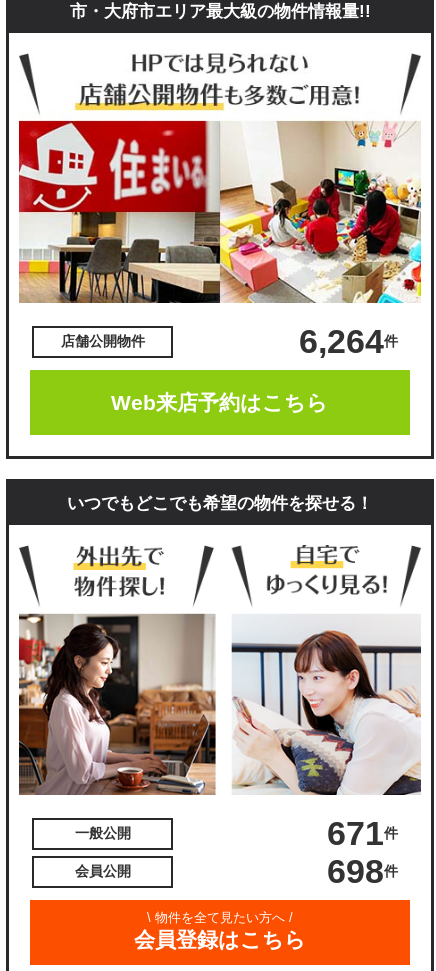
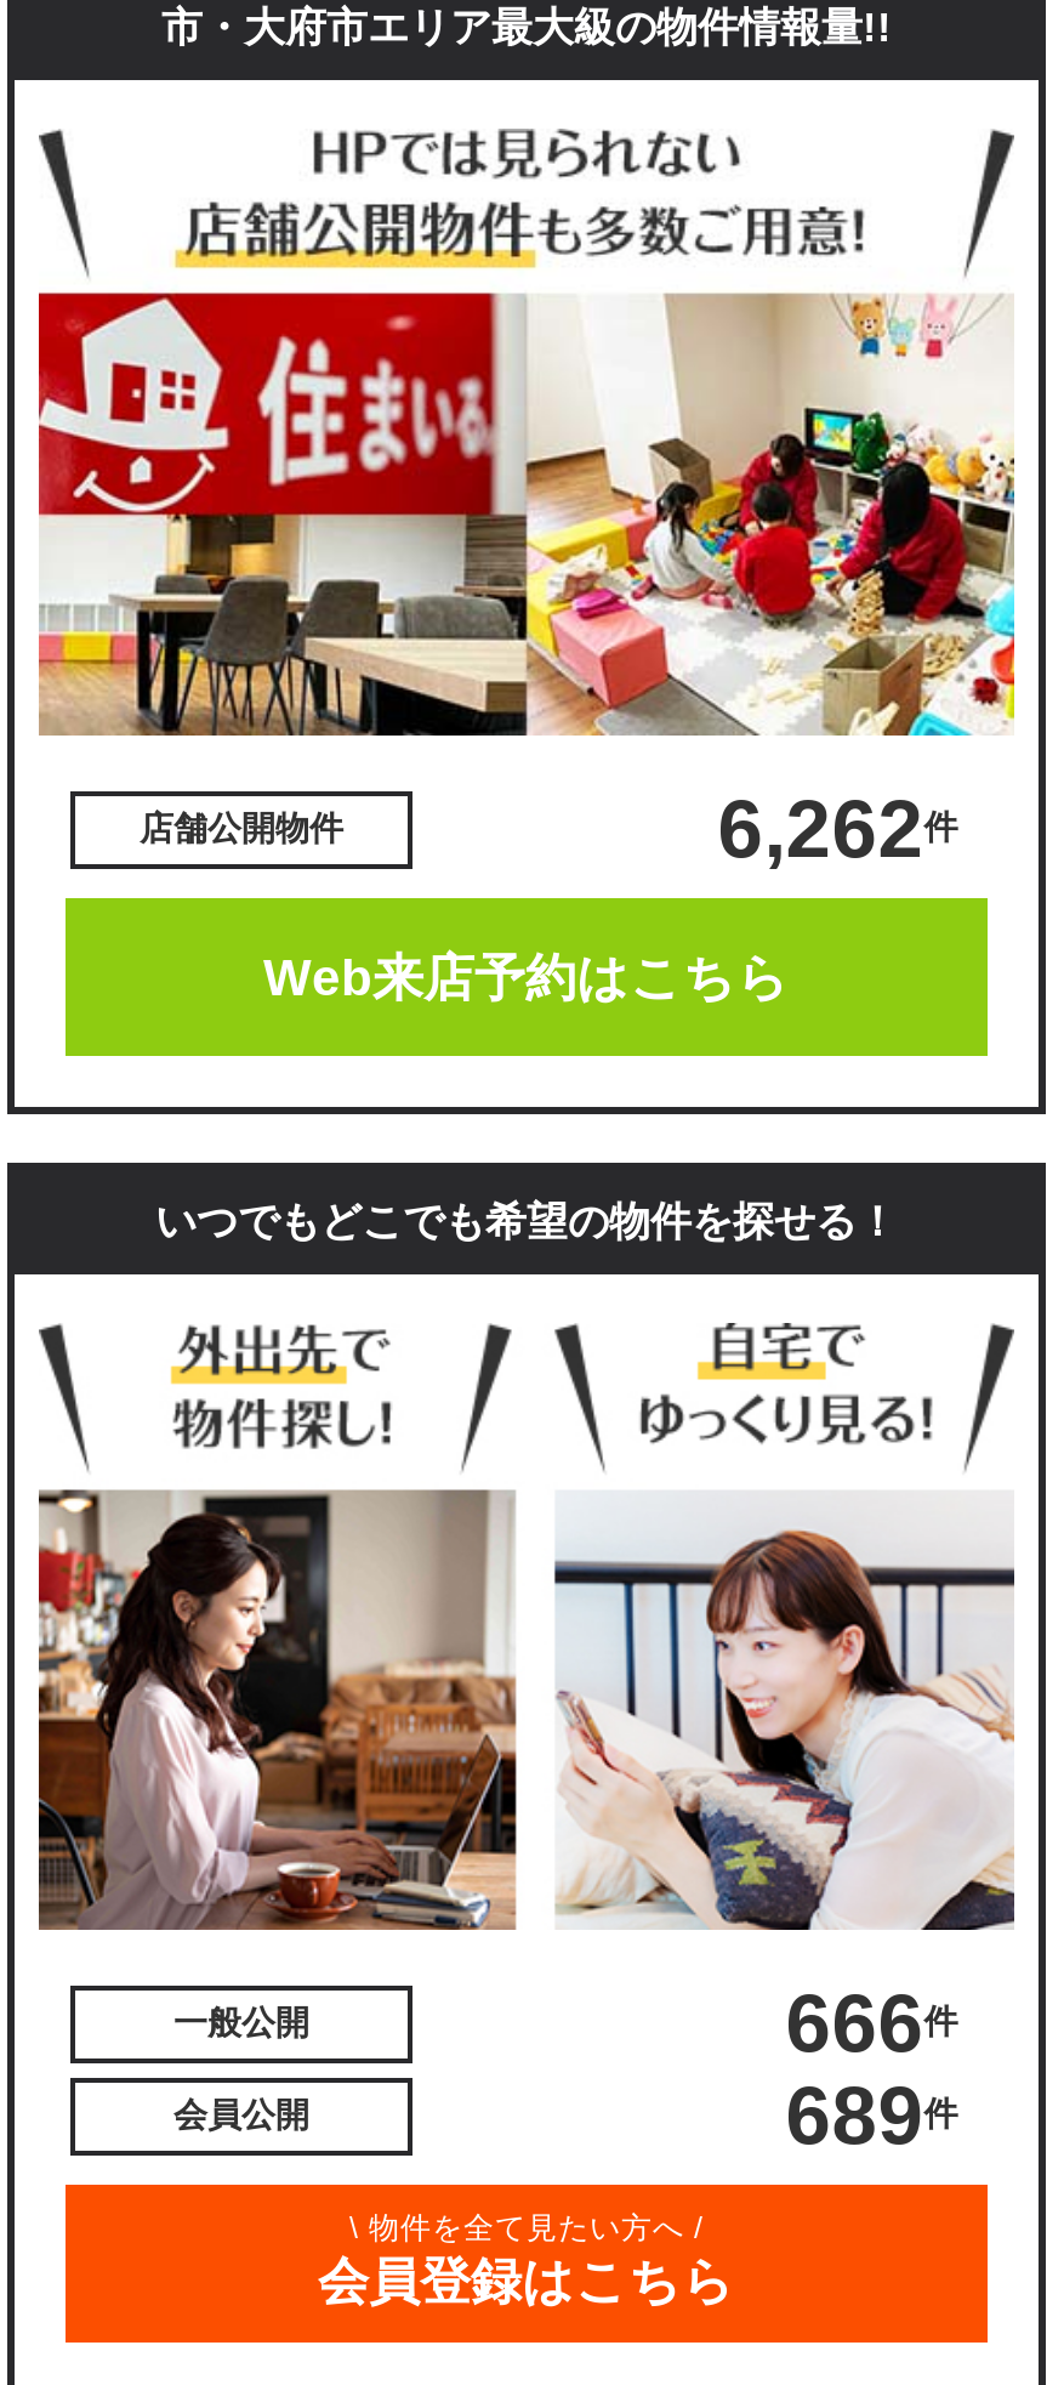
[299,323,398,360] 6,264件 -> [718,785,958,875] 6,262件
[327,815,398,852] 671件 -> [786,1979,958,2068] 666件
[327,853,398,890] 698件 -> [786,2071,958,2161] 689件

